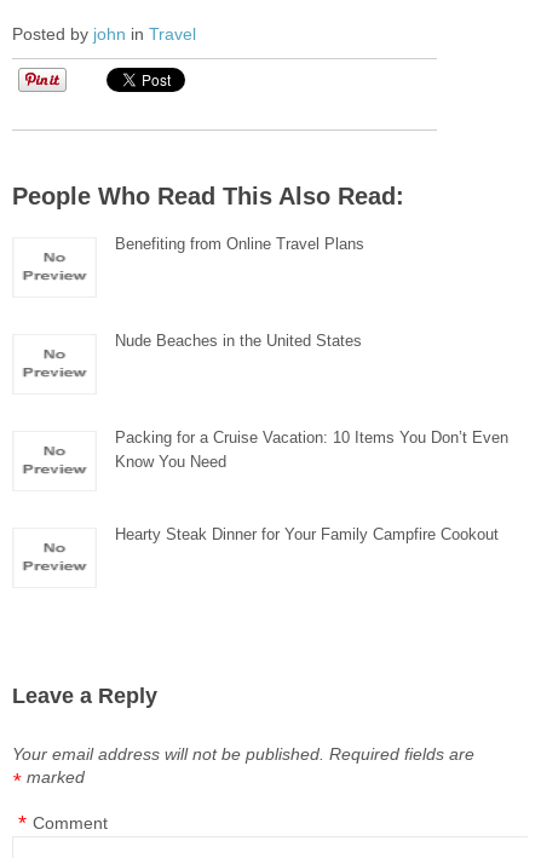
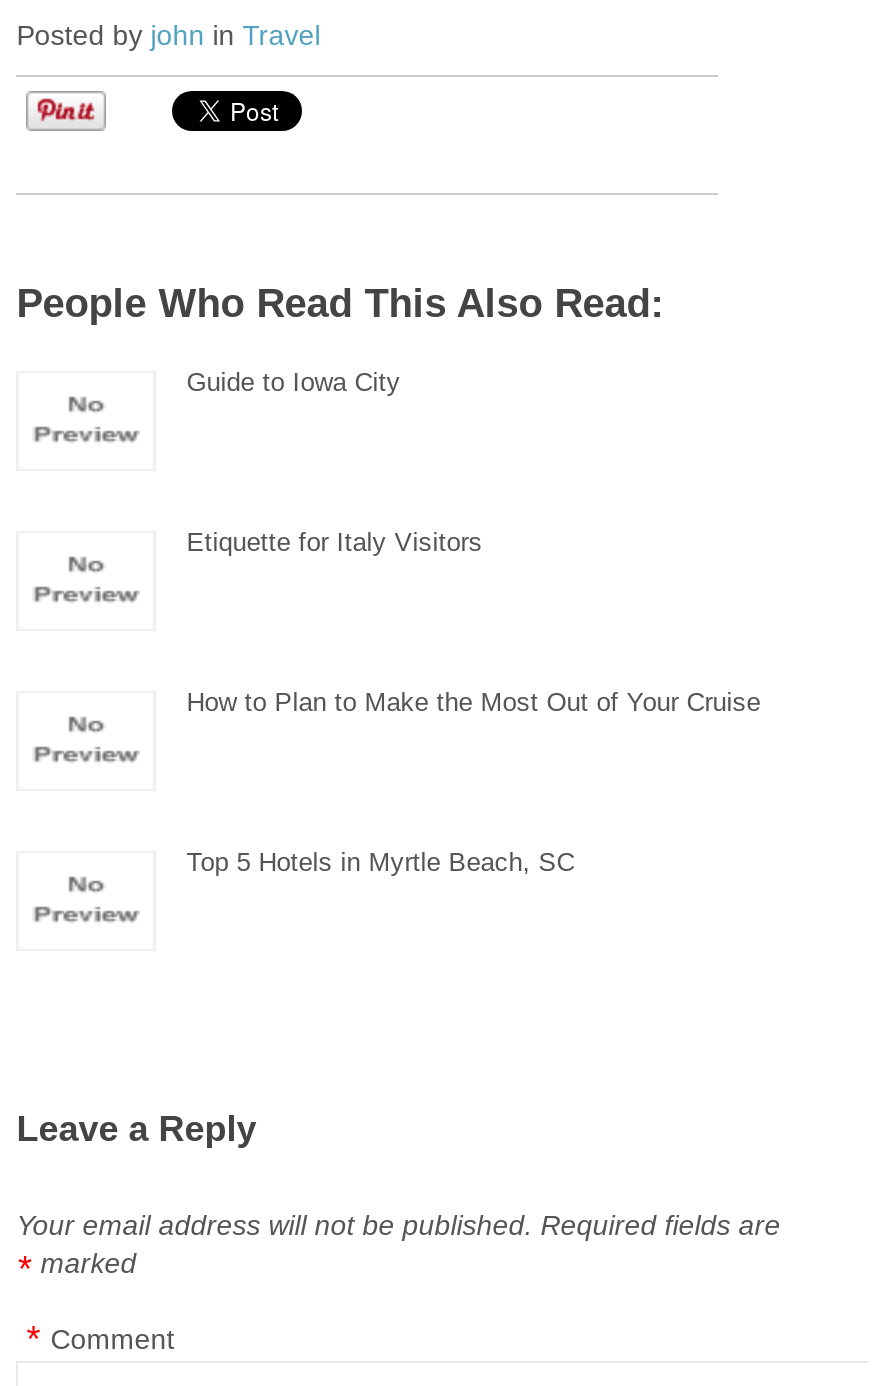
[115,235,365,253] Benefiting from Online Travel Plans -> [186,367,400,397] Guide to Iowa City
[115,332,362,350] Nude Beaches in the United States -> [186,527,482,557] Etiquette for Italy Visitors
[115,428,509,471] Packing for a Cruise Vacation: 10 Items You Don’t Even | Know You Need -> [186,687,760,717] How to Plan to Make the Most Out of Your Cruise
[115,525,499,543] Hearty Steak Dinner for Your Family Campfire Cookout -> [186,847,574,877] Top 5 Hotels in Myrtle Beach, SC

